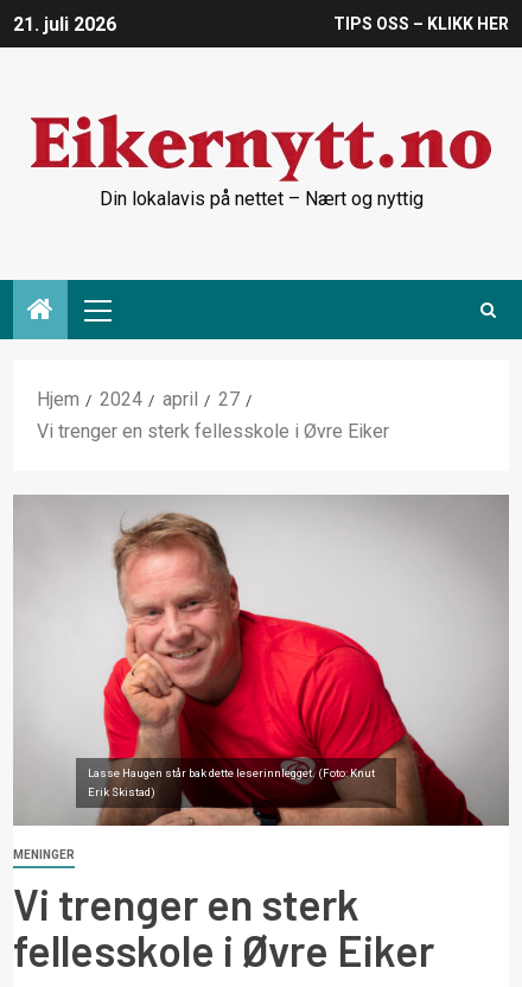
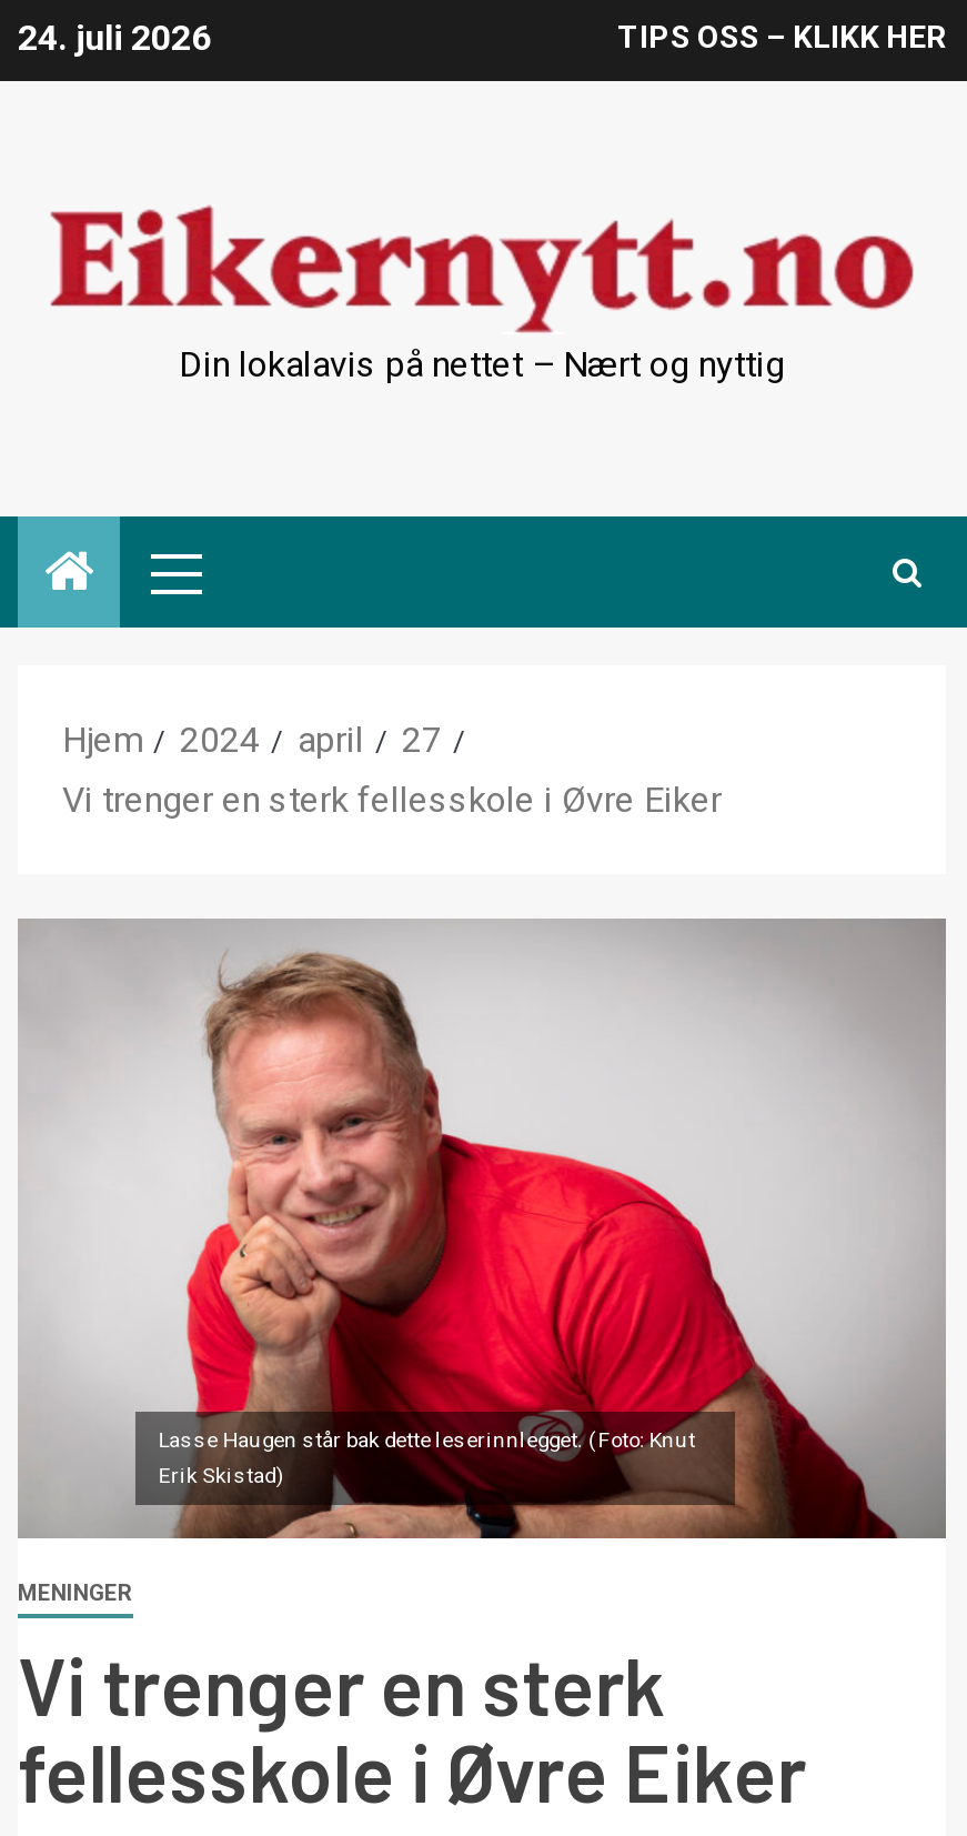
[13,13,116,36] 21. juli 2026 -> [18,17,211,59] 24. juli 2026

